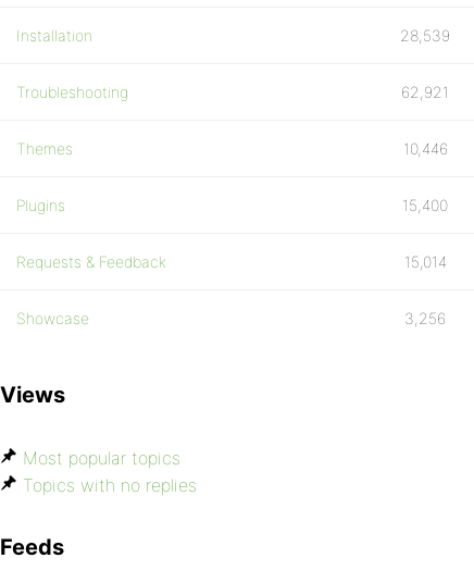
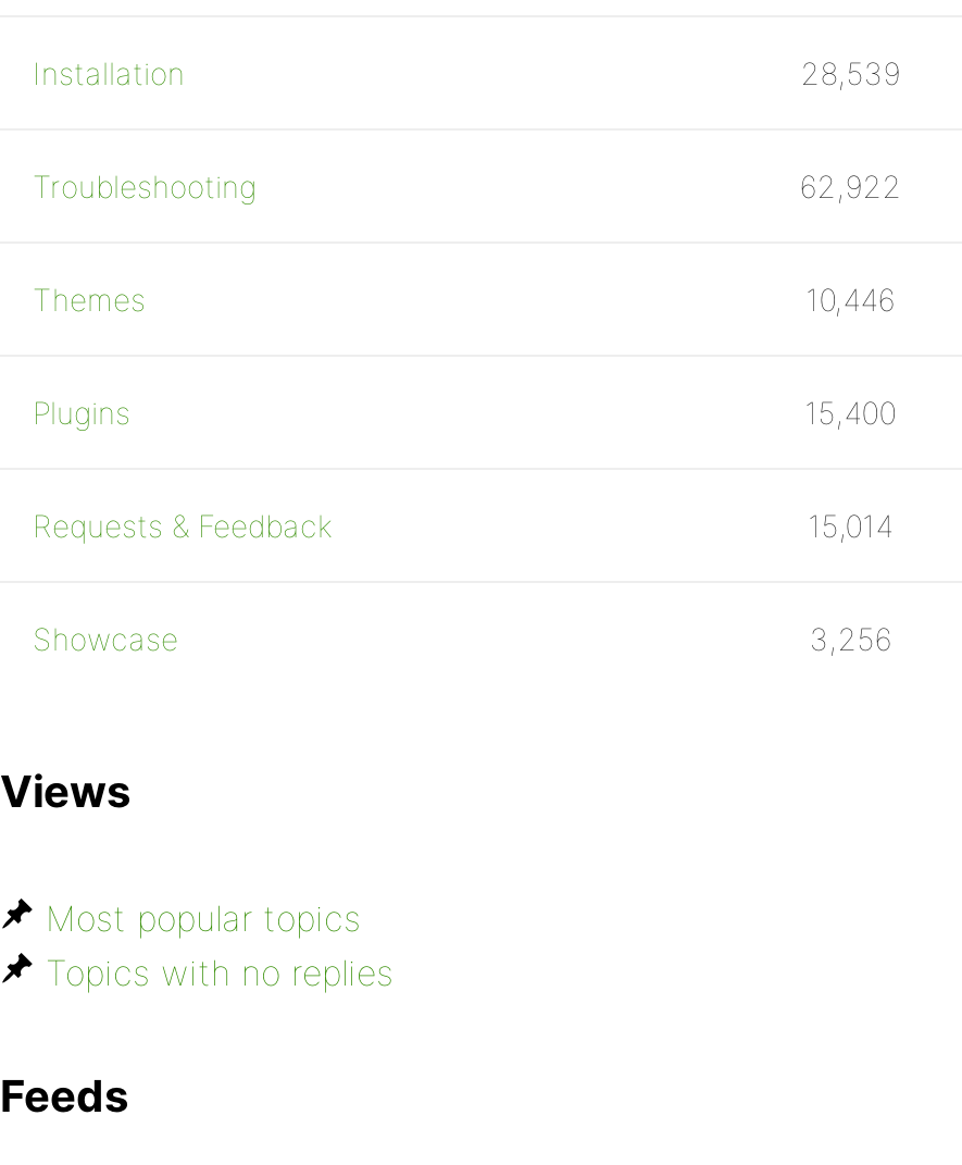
[401,83,449,101] 62,921 -> [799,168,902,205] 62,922

